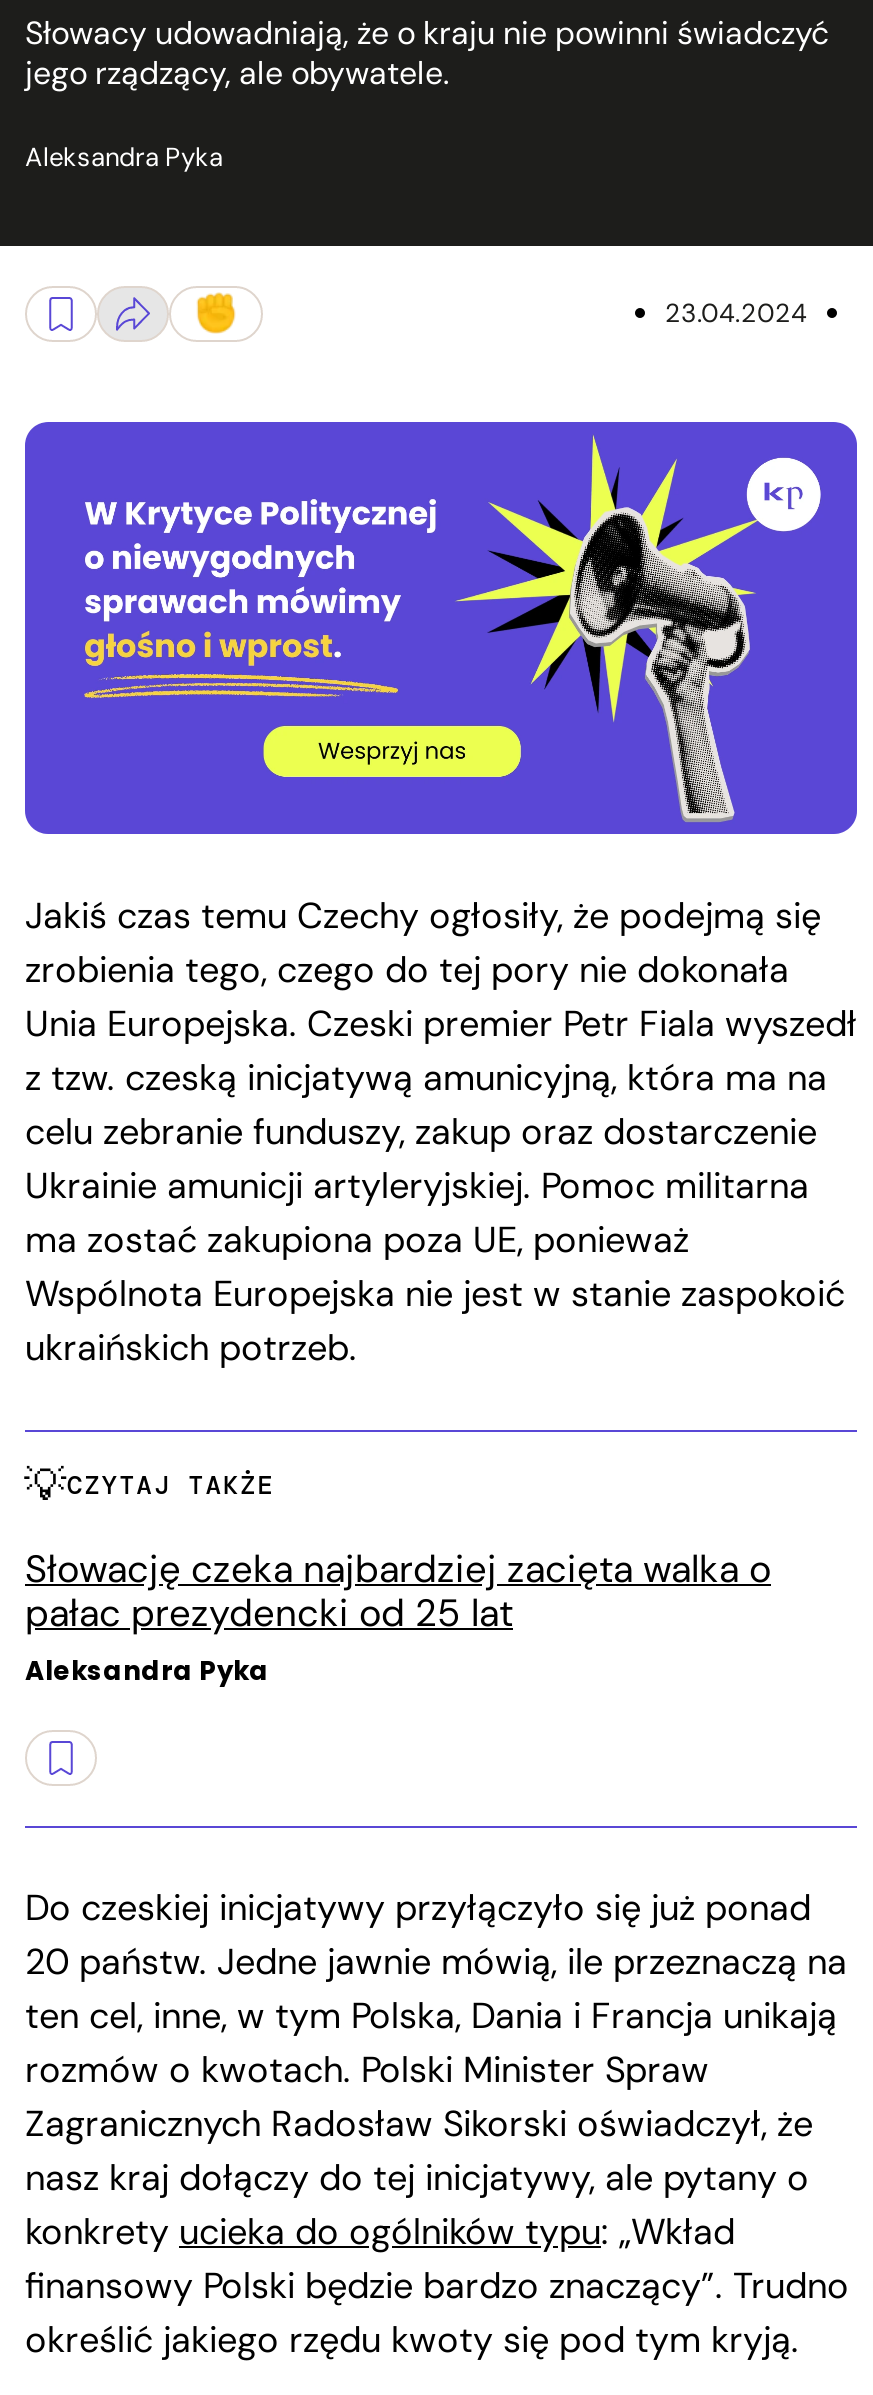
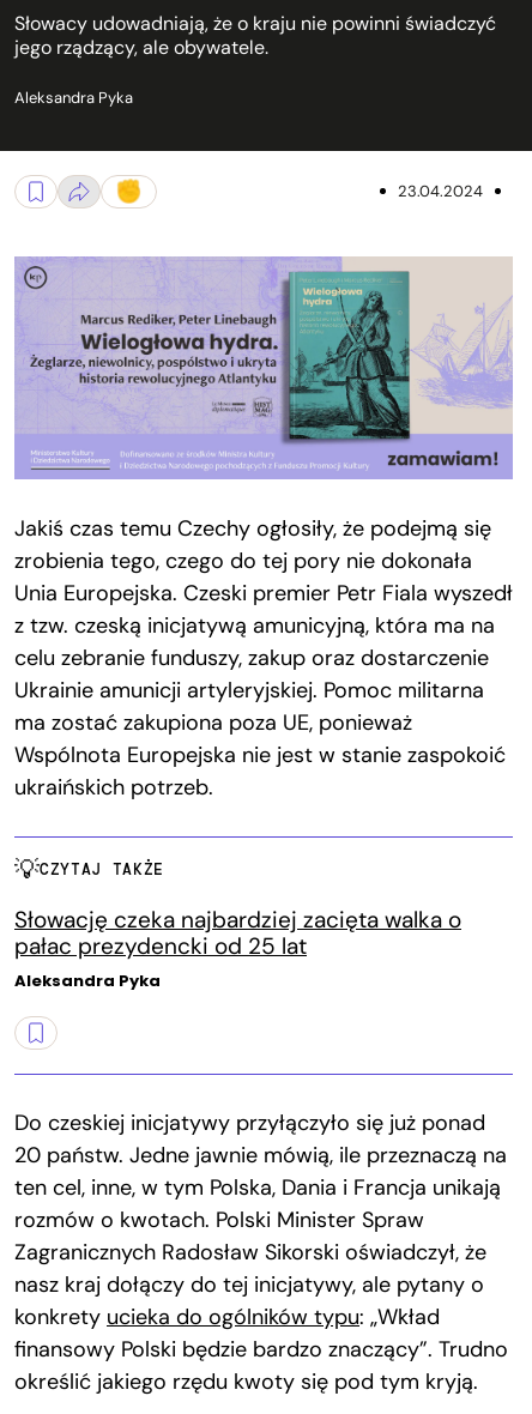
[25,421,859,833] [image] -> [16,256,513,479] [image]

